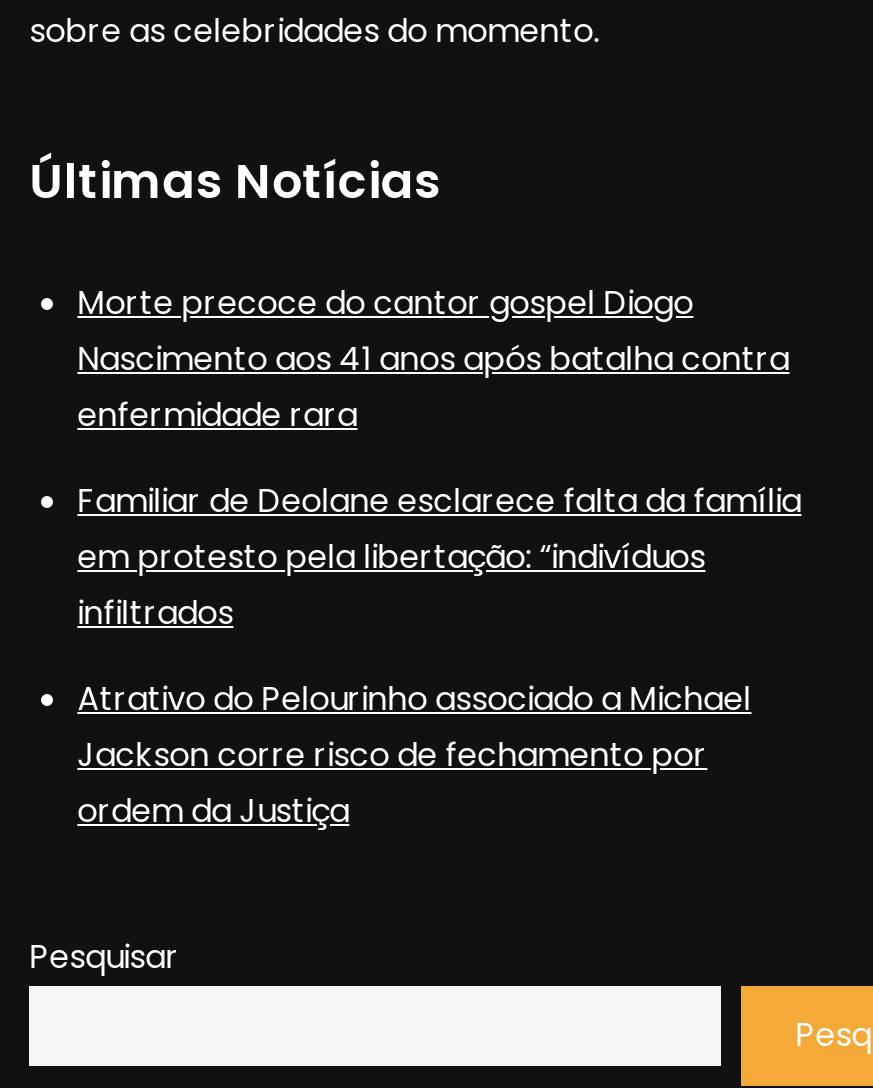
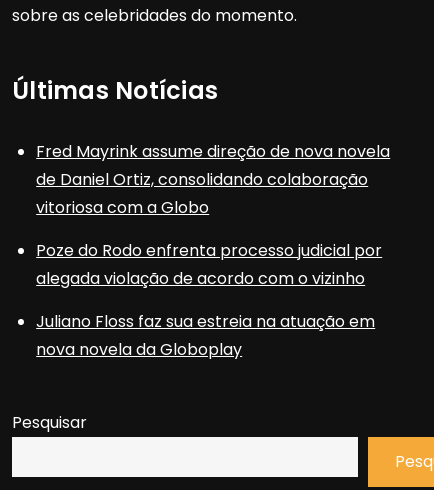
[77,280,789,438] Morte precoce do cantor gospel Diogo | Nascimento aos 41 anos após batalha contra | enfermidade rara -> [36,140,390,219] Fred Mayrink assume direção de nova novela | de Daniel Ortiz, consolidando colaboração | vitoriosa com a Globo
[77,478,801,636] Familiar de Deolane esclarece falta da família | em protesto pela libertação: “indivíduos | infiltrados -> [36,239,382,290] Poze do Rodo enfrenta processo judicial por | alegada violação de acordo com o vizinho
[77,676,751,834] Atrativo do Pelourinho associado a Michael | Jackson corre risco de fechamento por | ordem da Justiça -> [36,310,375,361] Juliano Floss faz sua estreia na atuação em | nova novela da Globoplay

